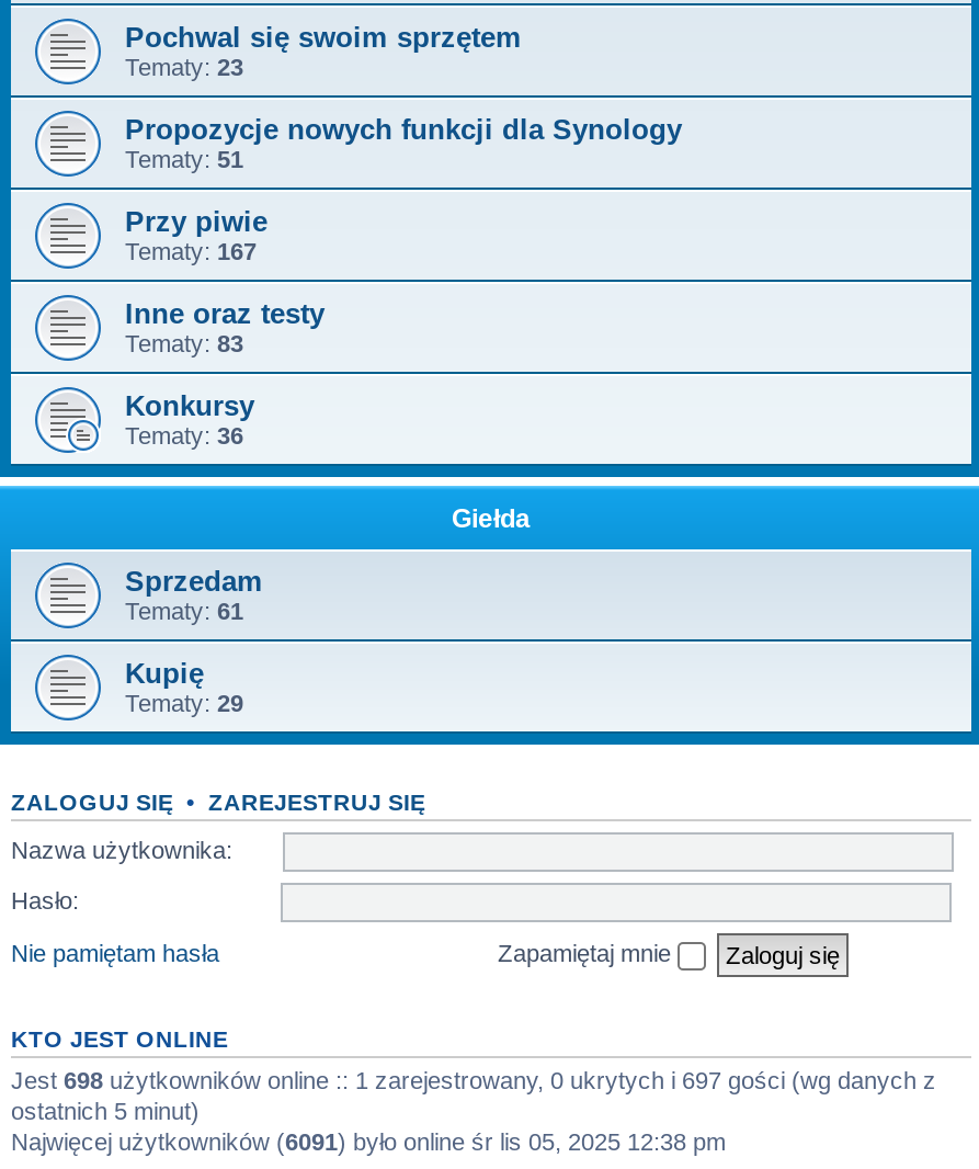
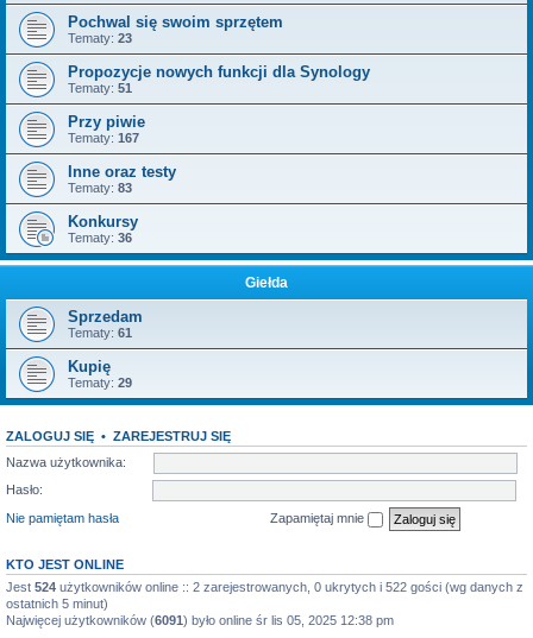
[11,1066,936,1092] Jest 698 użytkowników online :: 1 zarejestrowany, 0 ukrytych i 697 gości (wg danych z -> [6,579,523,593] Jest 524 użytkowników online :: 2 zarejestrowanych, 0 ukrytych i 522 gości (wg danych z

